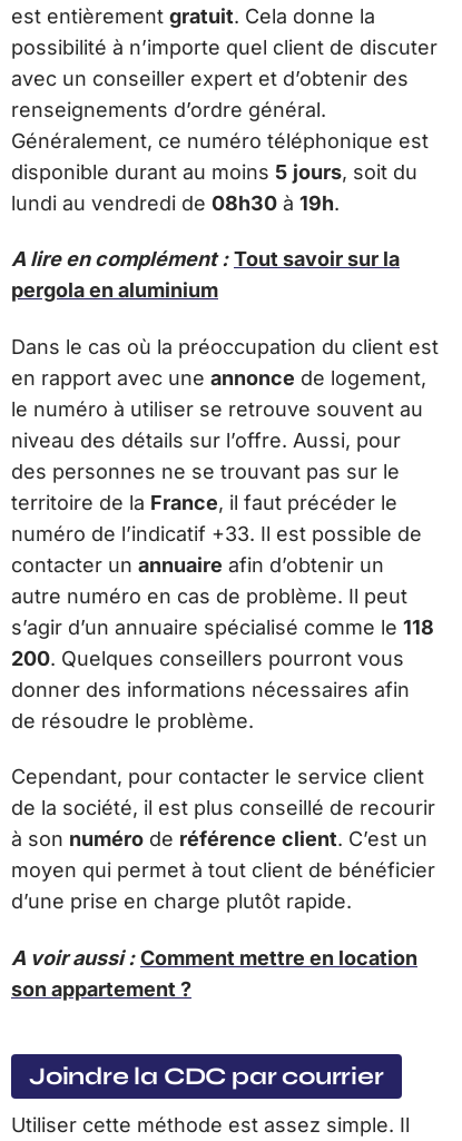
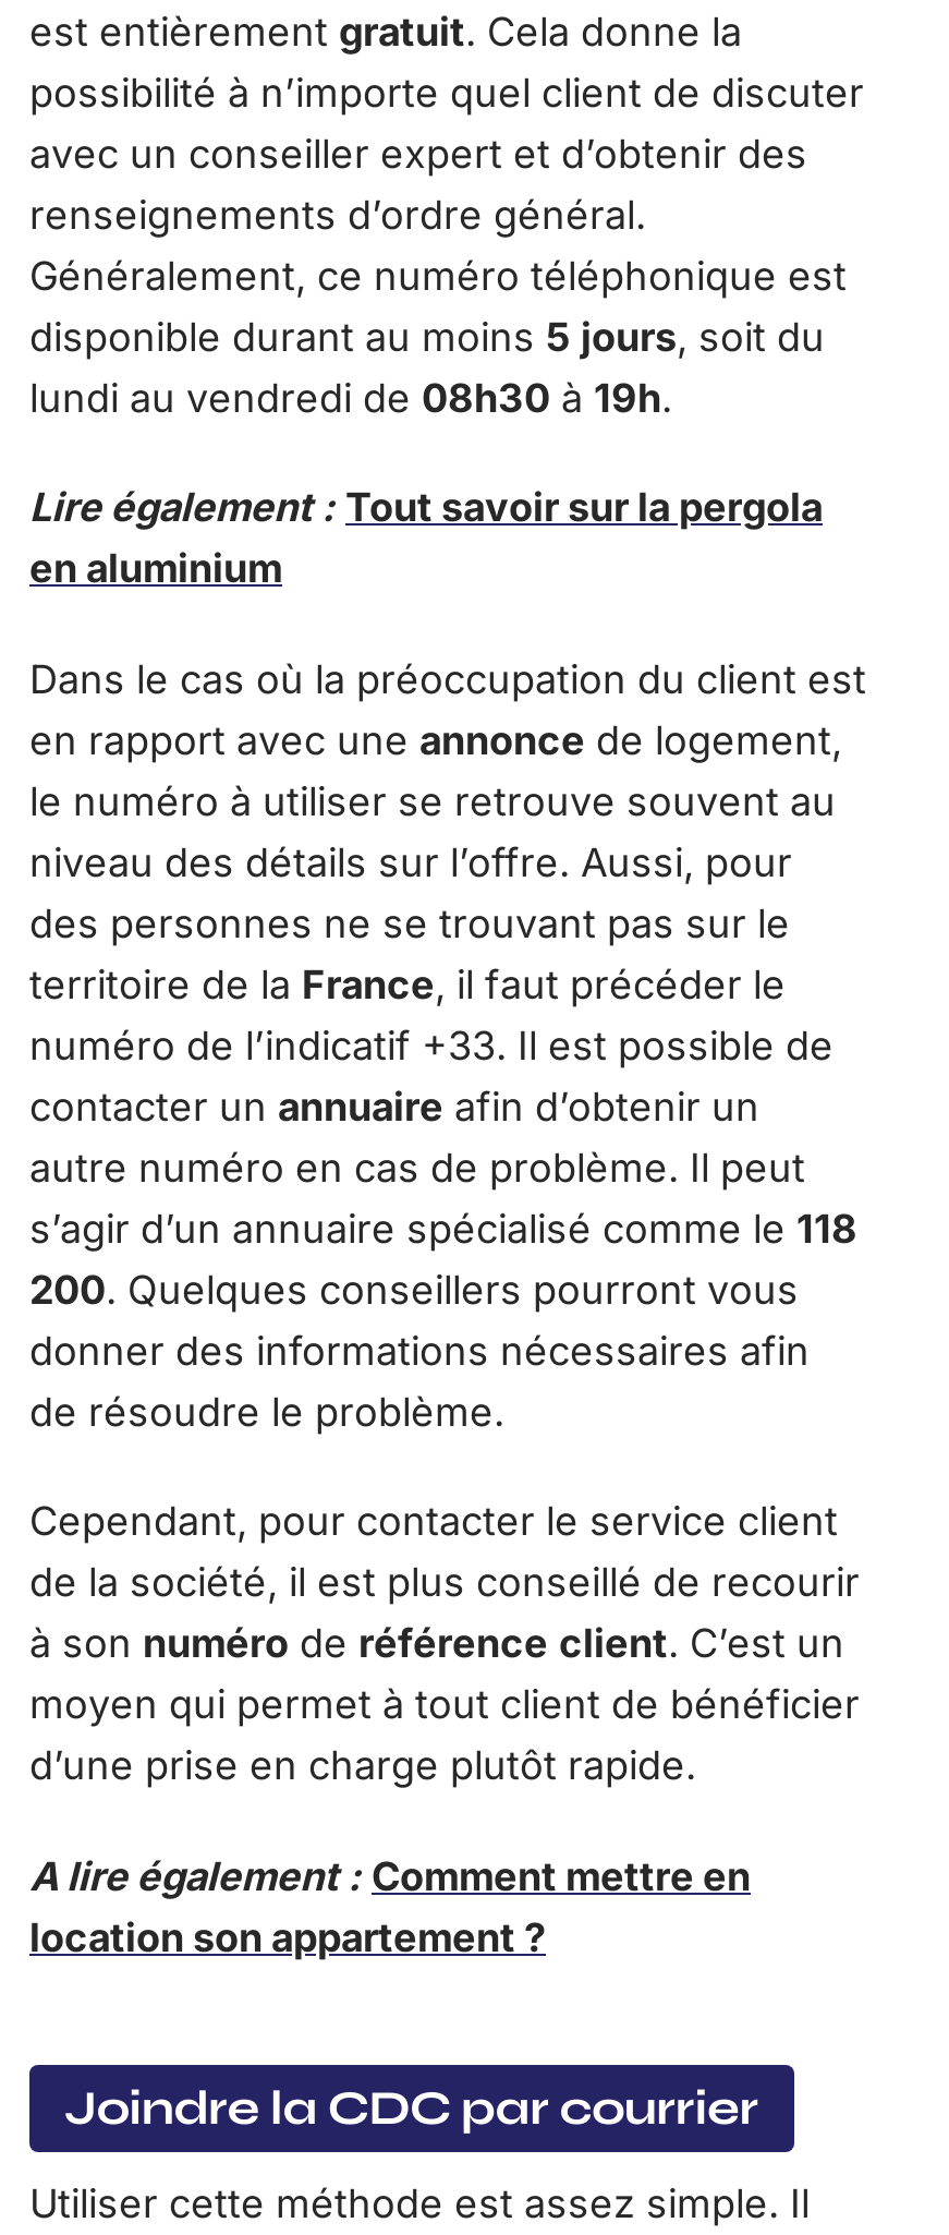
[11,248,400,302] A lire en complément : Tout savoir sur la | pergola en aluminium -> [29,485,823,592] Lire également : Tout savoir sur la pergola | en aluminium
[11,946,417,1001] A voir aussi : Comment mettre en location | son appartement ? -> [29,1853,751,1960] A lire également : Comment mettre en | location son appartement ?

